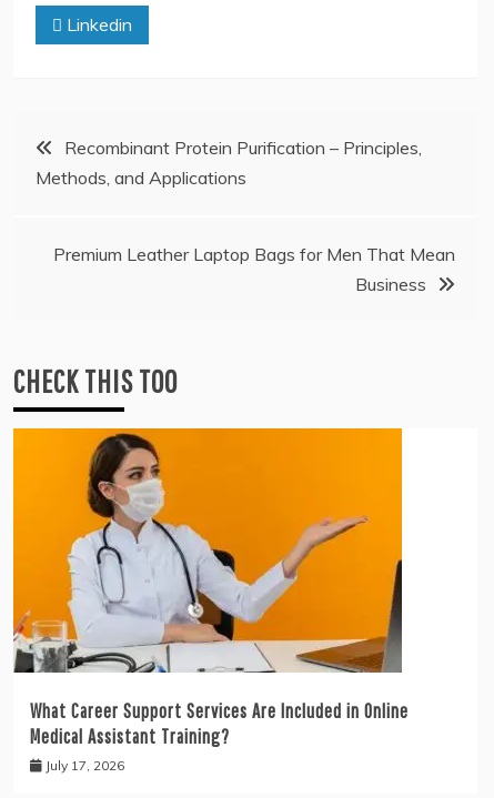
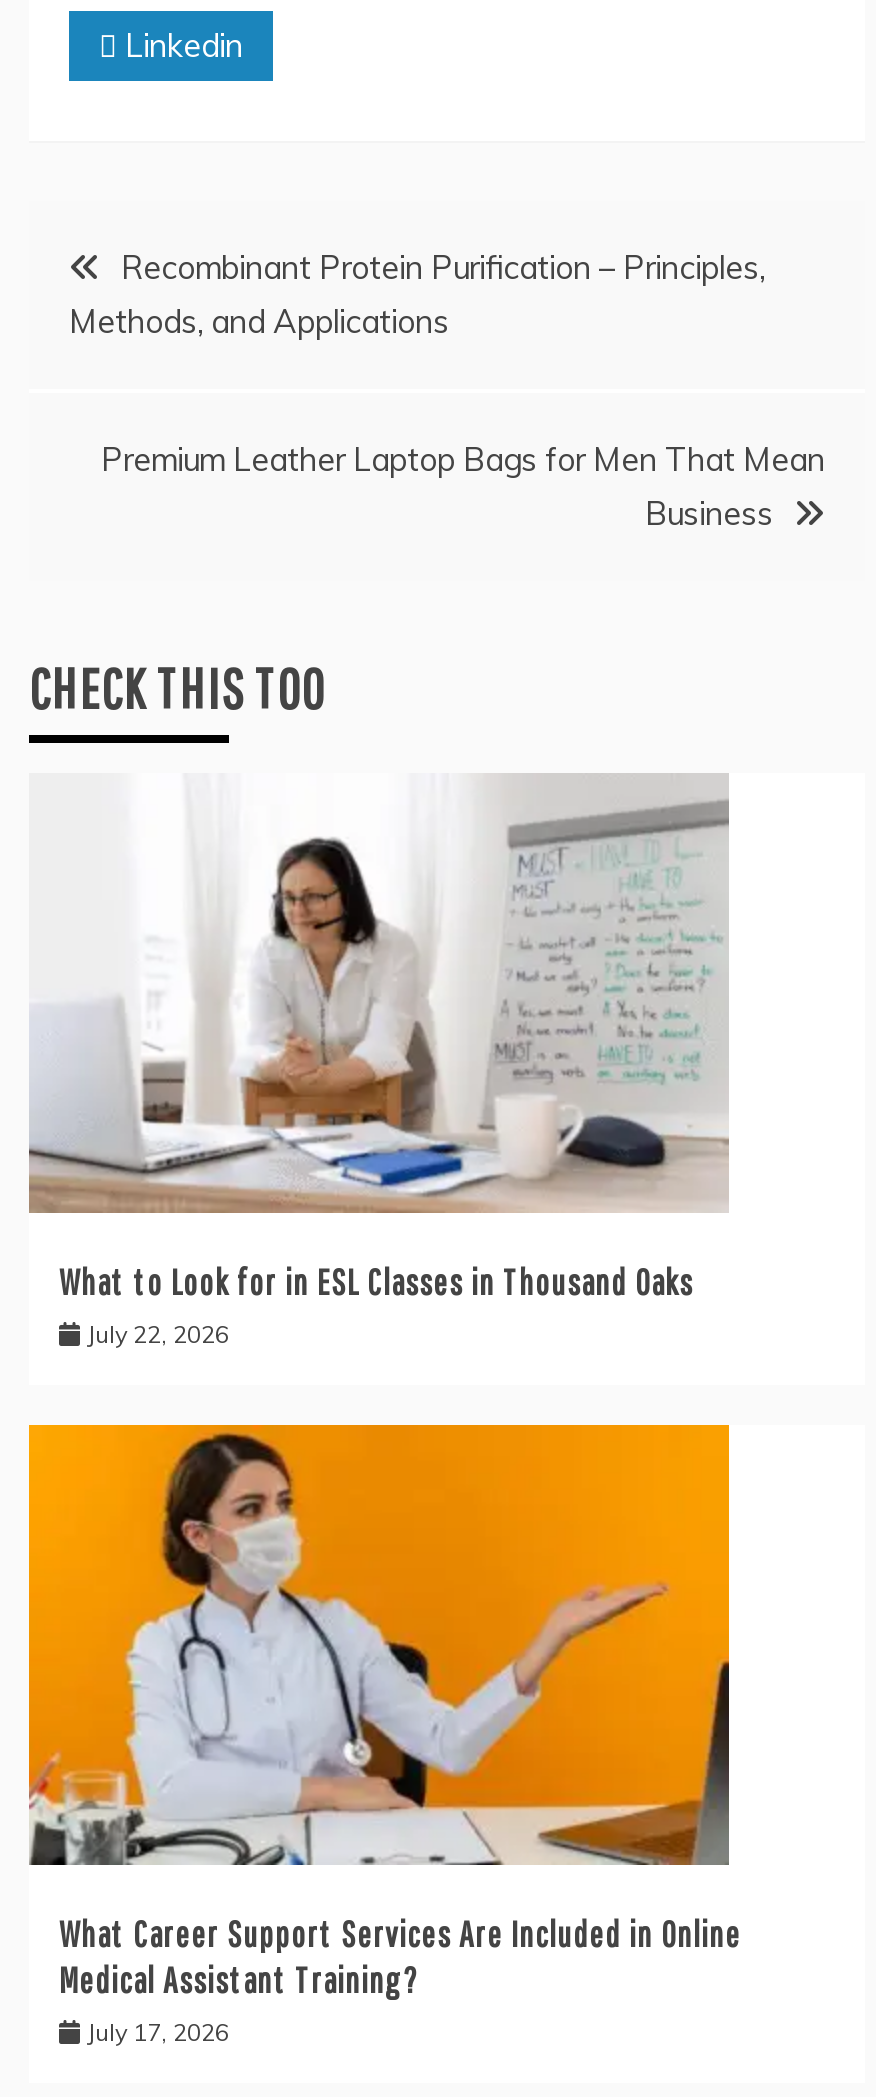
none -> [29,773,731,1349] [image] | What to Look for in ESL Classes in Thousand Oaks | July 22, 2026

